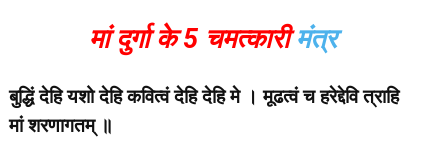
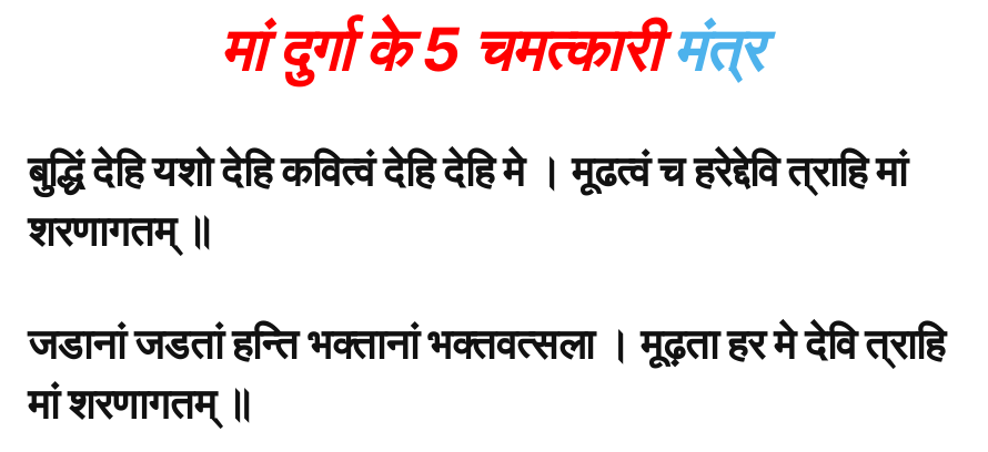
[9,85,399,108] बुद्धिं देहि यशो देहि कवित्वं देहि देहि मे । मूढत्वं च हरेद्देवि त्राहि -> [28,146,945,370] बुद्धिं देहि यशो देहि कवित्वं देहि देहि मे । मूढत्वं च हरेद्देवि त्राहि मां | शरणागतम् ॥ | जडानां जडतां हन्ति भक्तानां भक्तवत्सला । मूढ़ता हर मे देवि त्राहि

